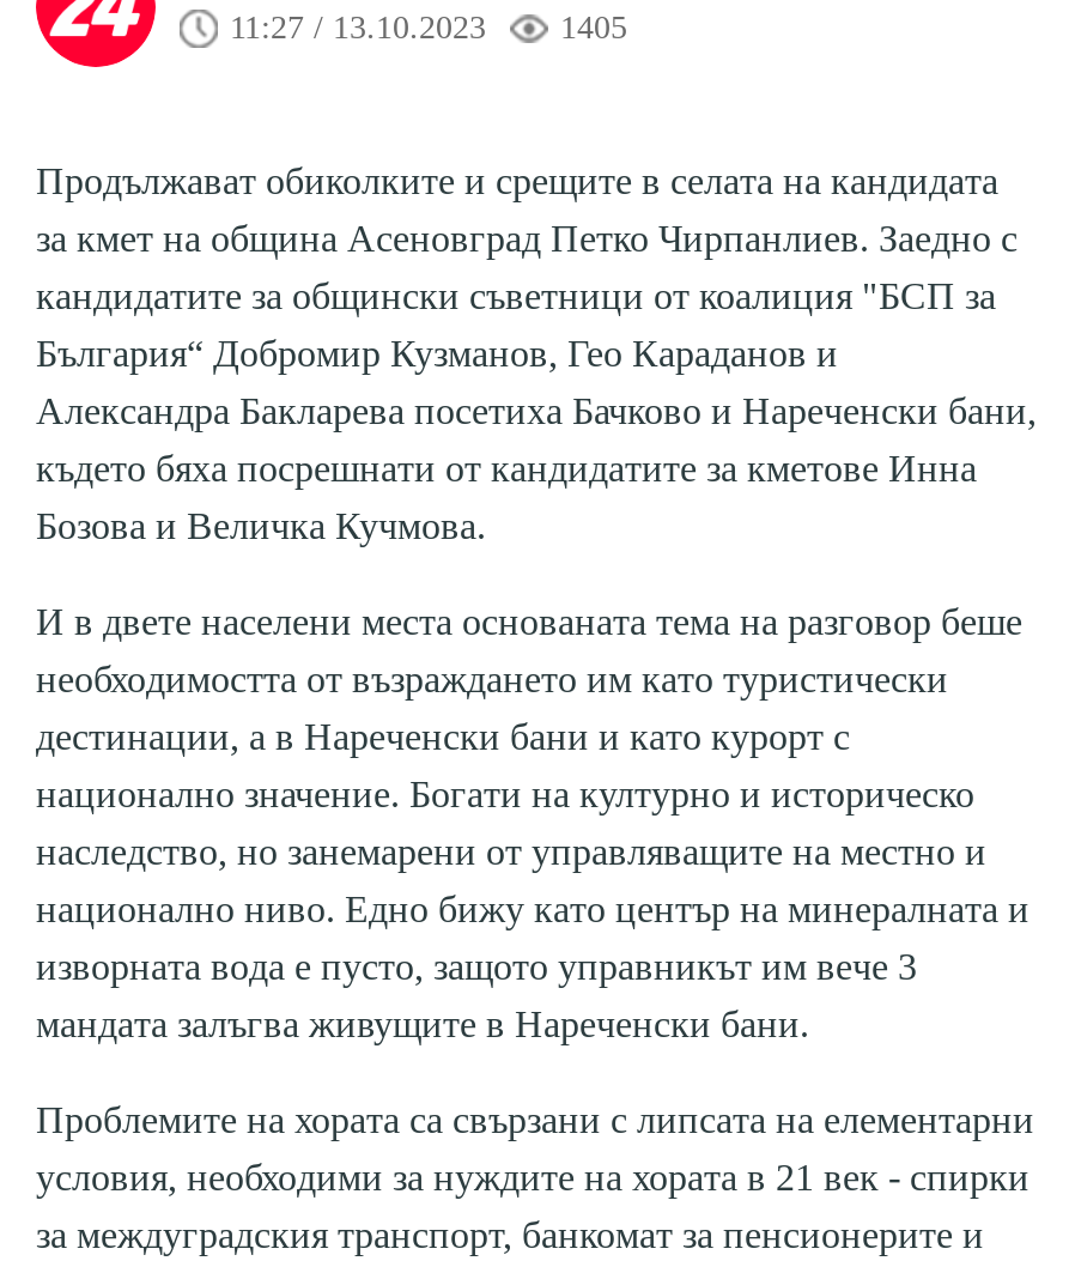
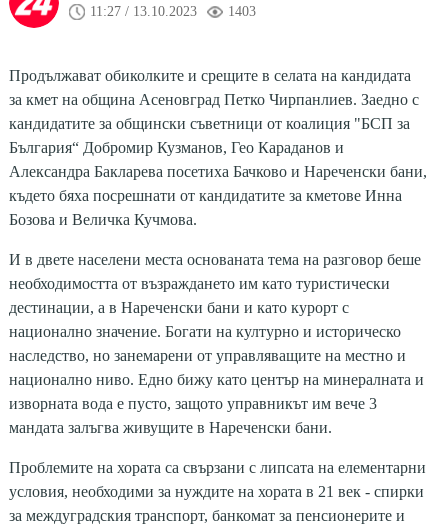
[560,10,627,46] 1405 -> [228,4,256,19] 1403

